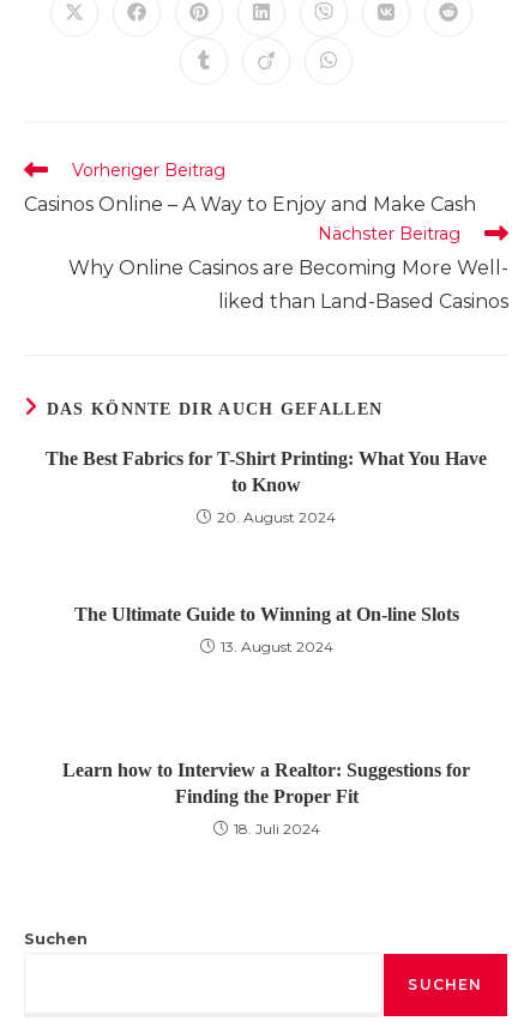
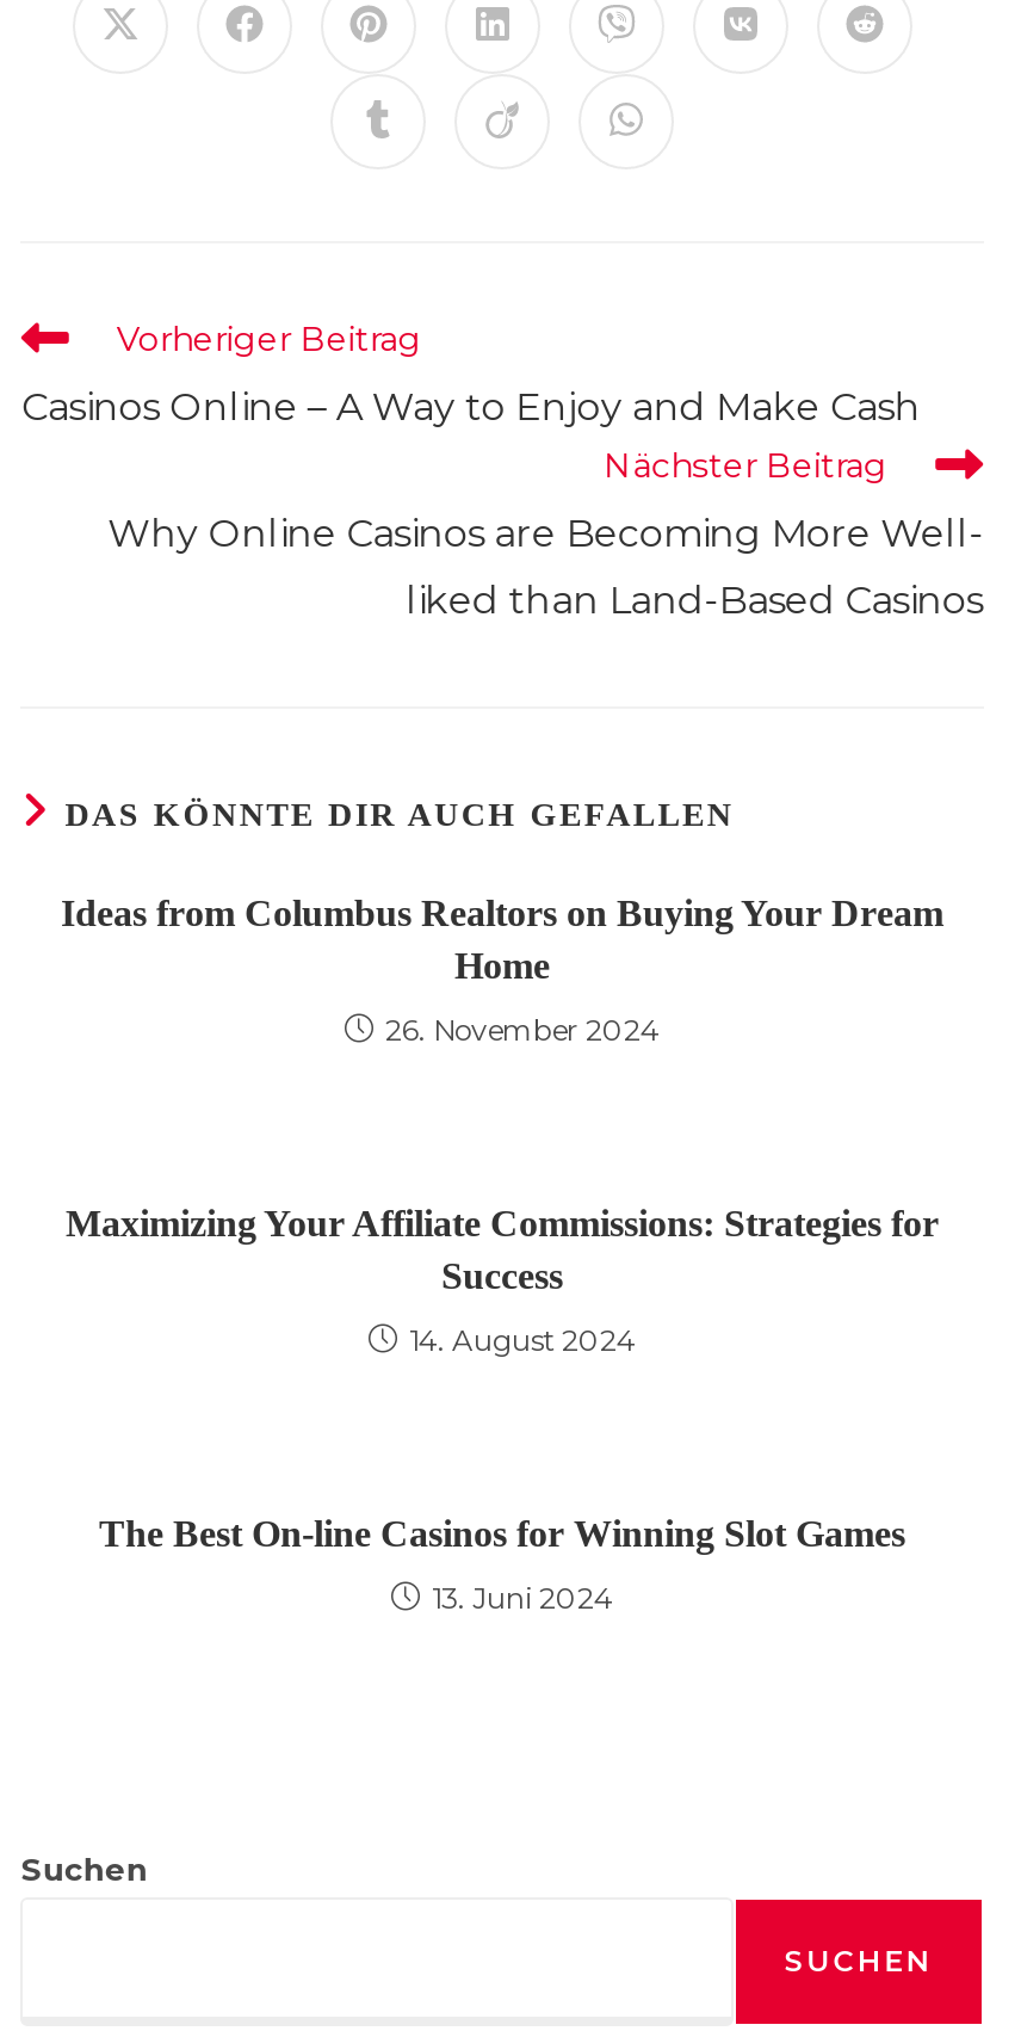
[46,448,487,495] The Best Fabrics for T-Shirt Printing: What You Have | to Know -> [61,893,943,986] Ideas from Columbus Realtors on Buying Your Dream | Home
[217,508,336,526] 20. August 2024 -> [385,1012,660,1048] 26. November 2024
[74,604,459,624] The Ultimate Guide to Winning at On-line Slots -> [66,1203,939,1296] Maximizing Your Affiliate Commissions: Strategies for | Success
[220,638,333,656] 13. August 2024 -> [409,1322,636,1358] 14. August 2024
[62,760,470,807] Learn how to Interview a Realtor: Suggestions for | Finding the Proper Fit -> [99,1513,905,1554] The Best On-line Casinos for Winning Slot Games
[233,820,320,838] 18. Juli 2024 -> [432,1580,613,1616] 13. Juni 2024

